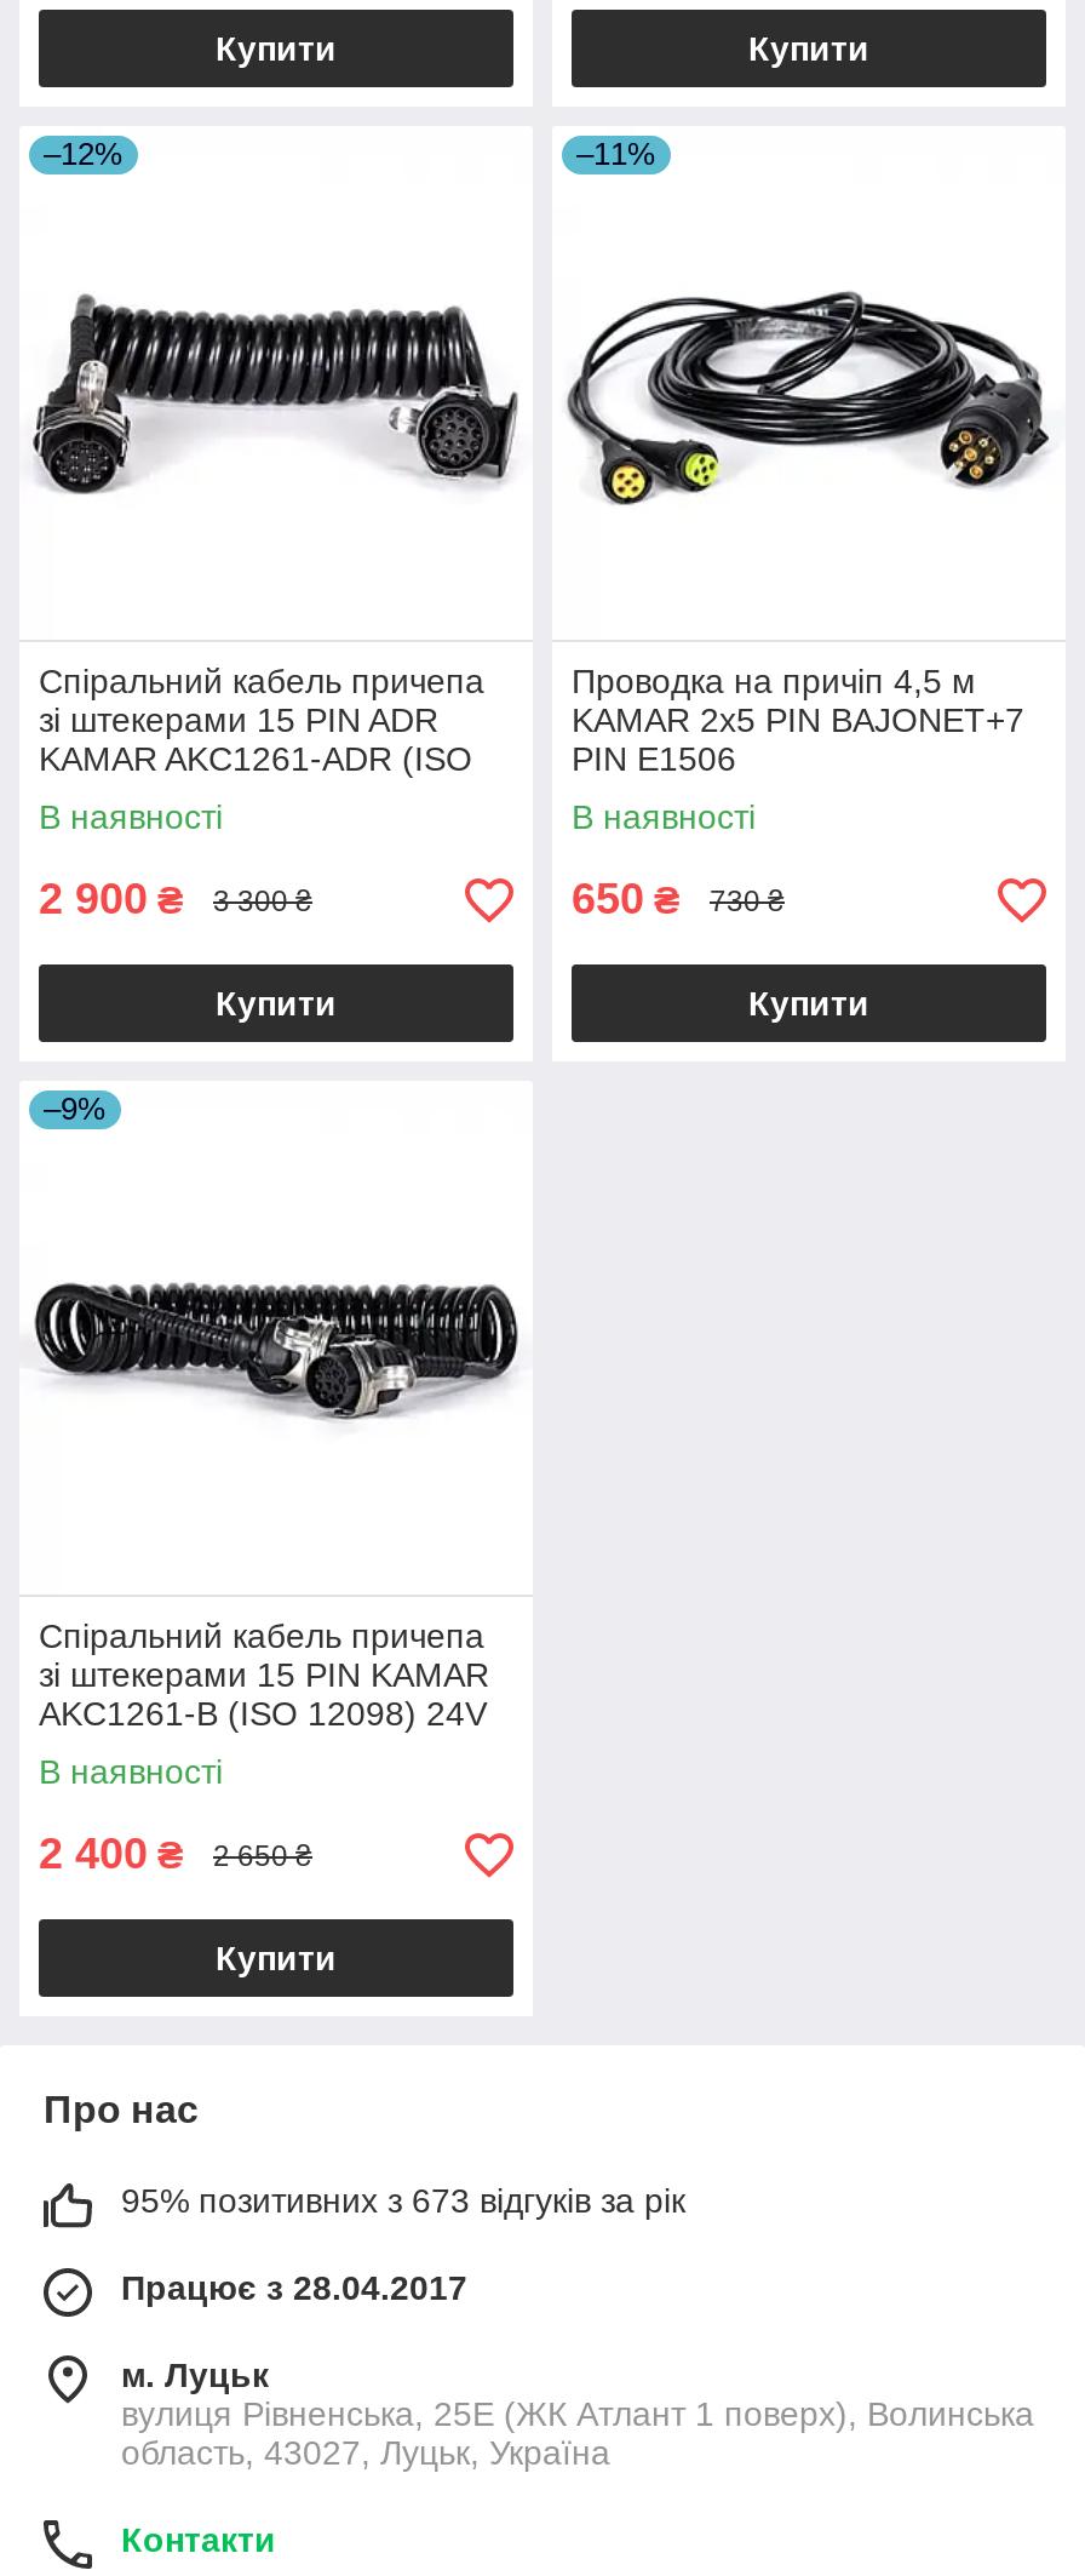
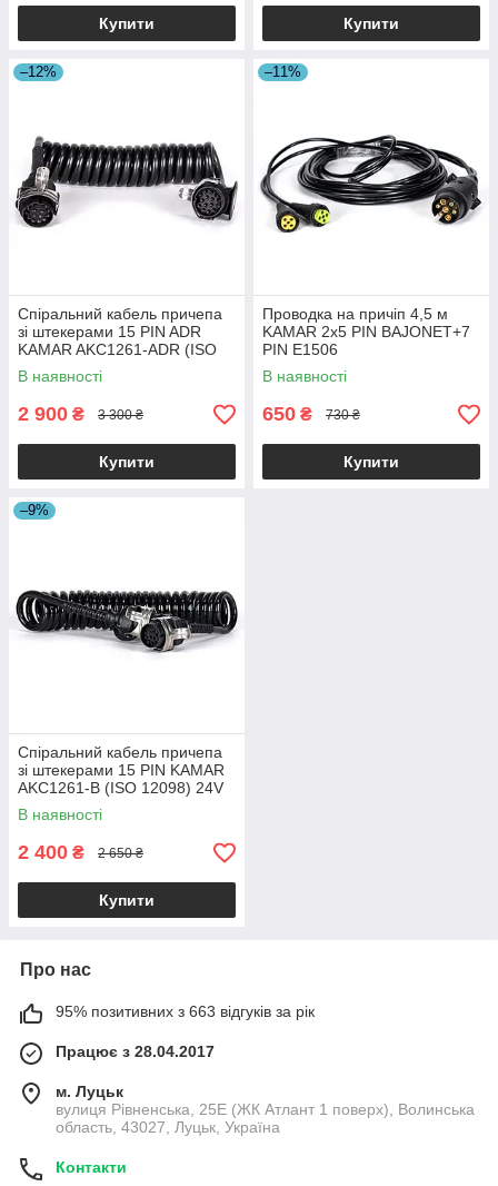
[121,2182,685,2221] 95% позитивних з 673 відгуків за рік -> [56,1003,315,1021] 95% позитивних з 663 відгуків за рік

